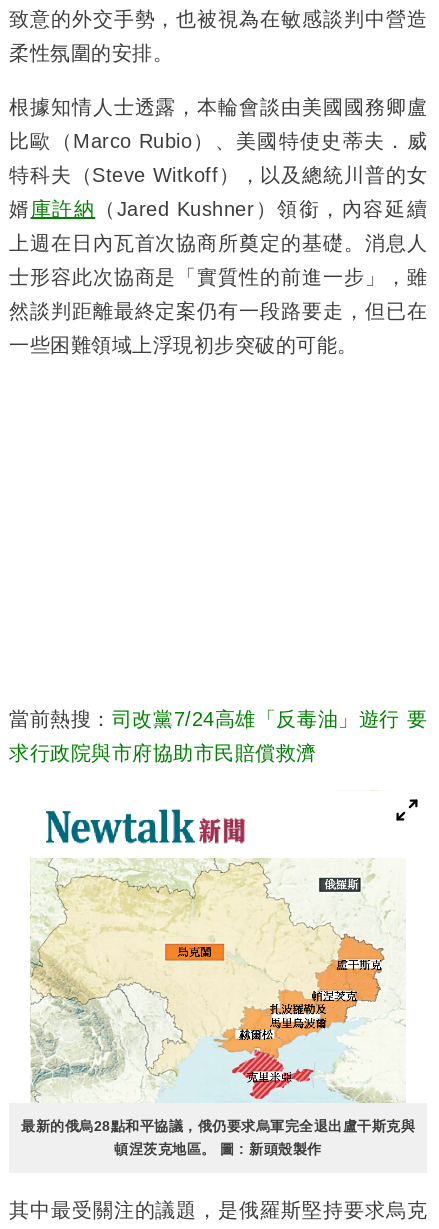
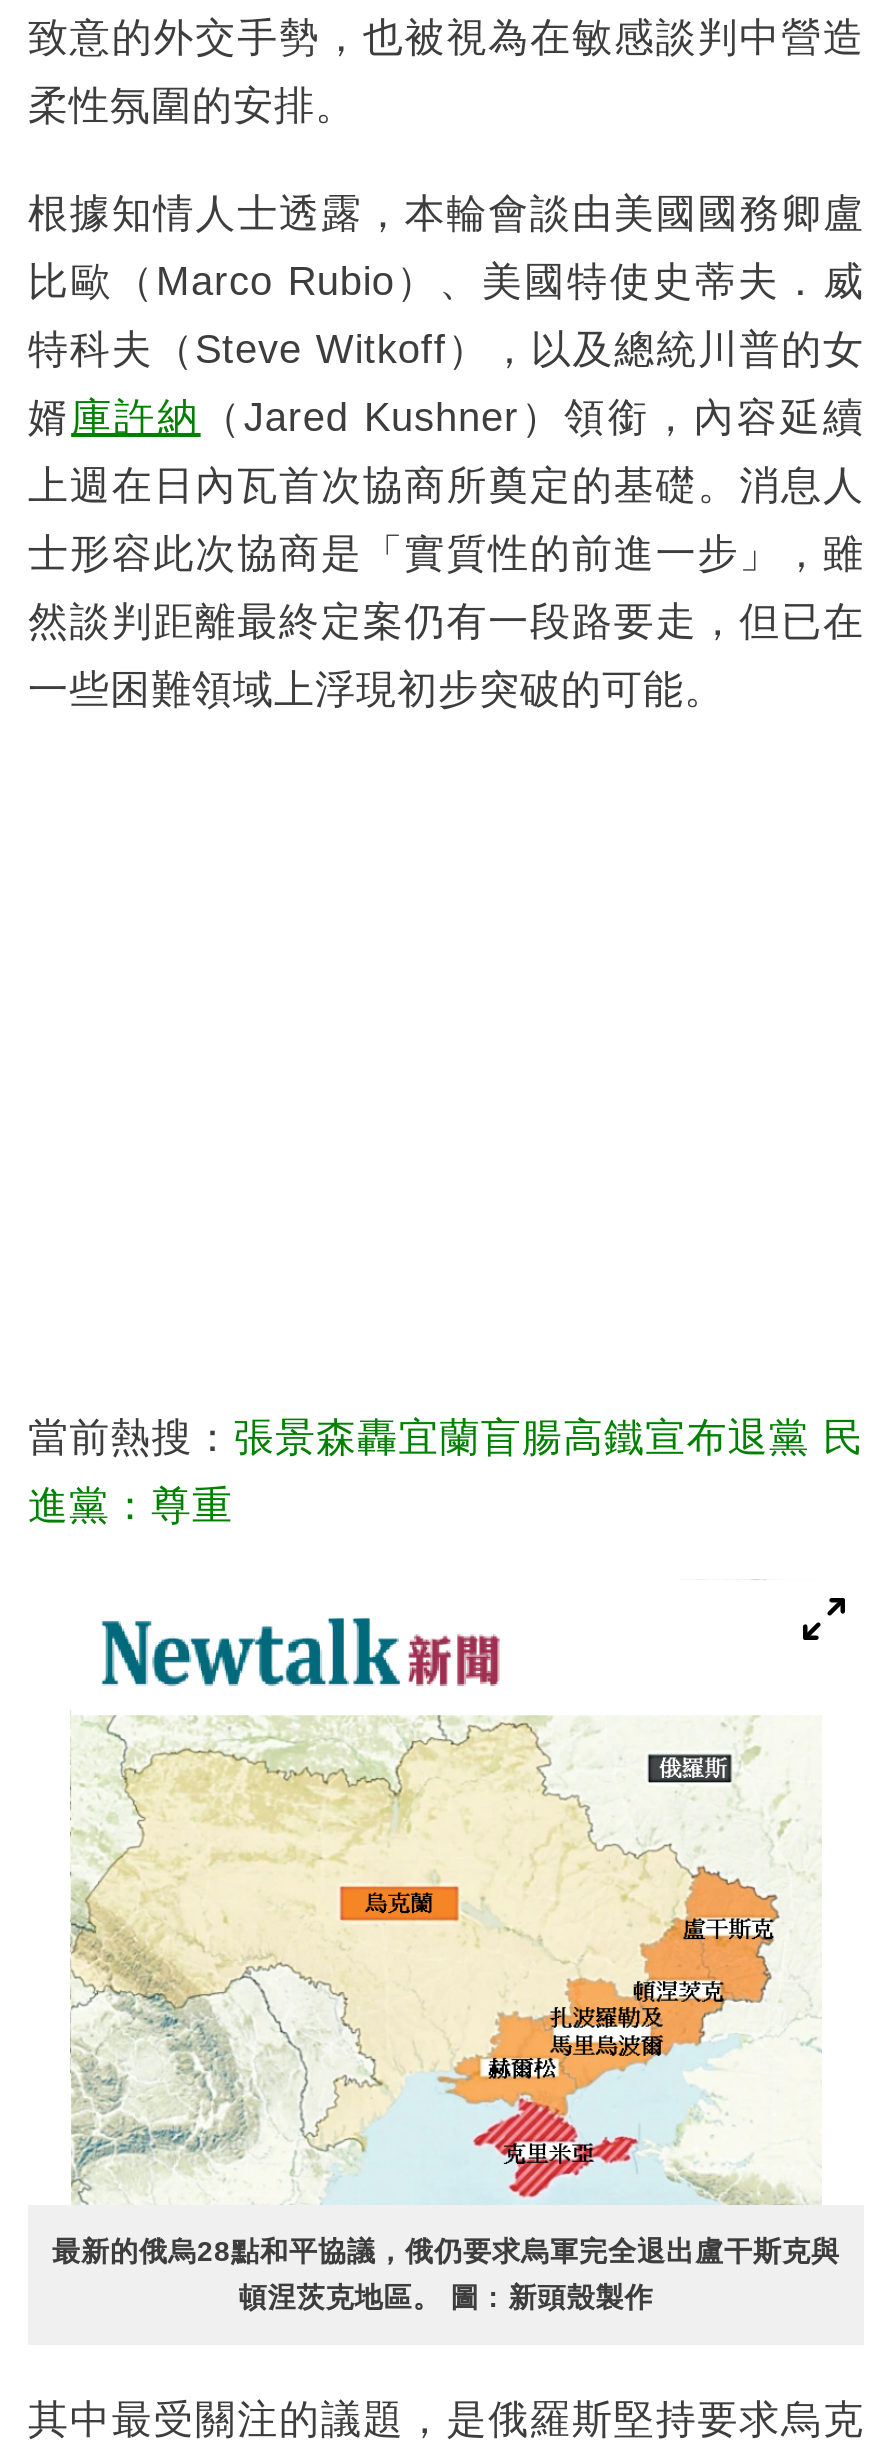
[9,708,427,730] 當前熱搜：司改黨7/24高雄「反毒油」遊行 要 -> [28,1414,864,1458] 當前熱搜：張景森轟宜蘭盲腸高鐵宣布退黨 民
[9,742,316,764] 求行政院與市府協助市民賠償救濟 -> [28,1482,233,1526] 進黨：尊重

